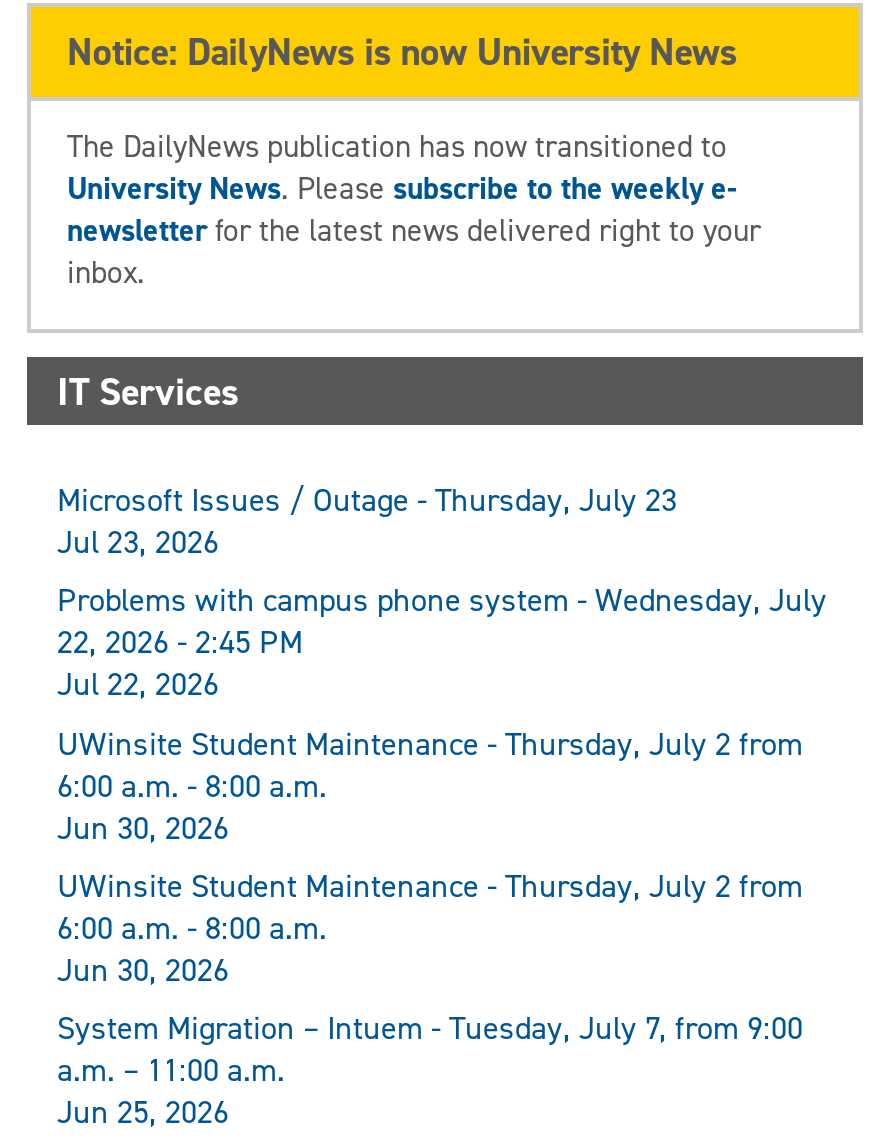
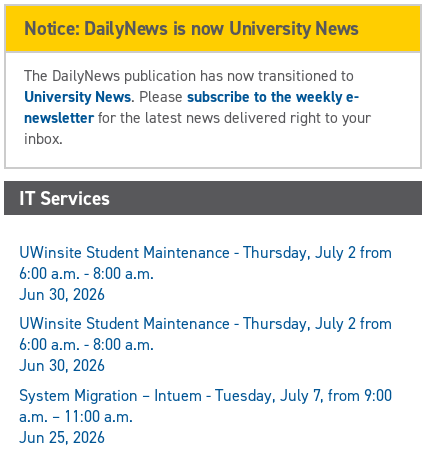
[57,480,827,706] Microsoft Issues / Outage - Thursday, July 23 | Jul 23, 2026 | Problems with campus phone system - Wednesday, July | 22, 2026 - 2:45 PM | Jul 22, 2026 -> none

